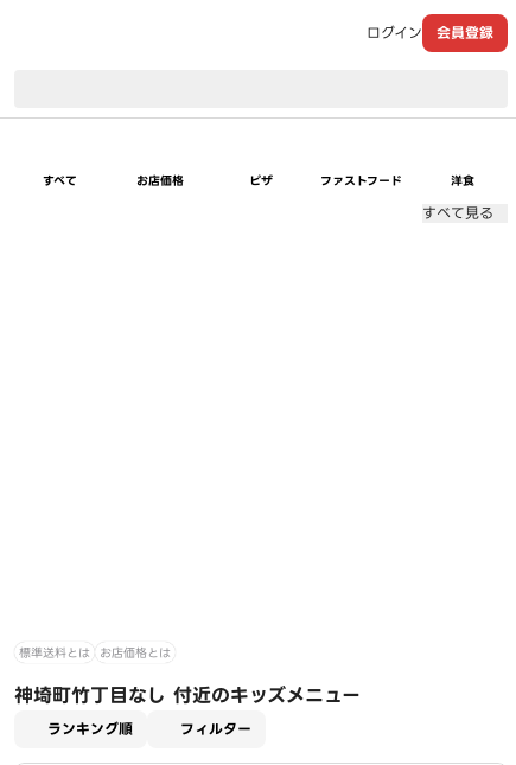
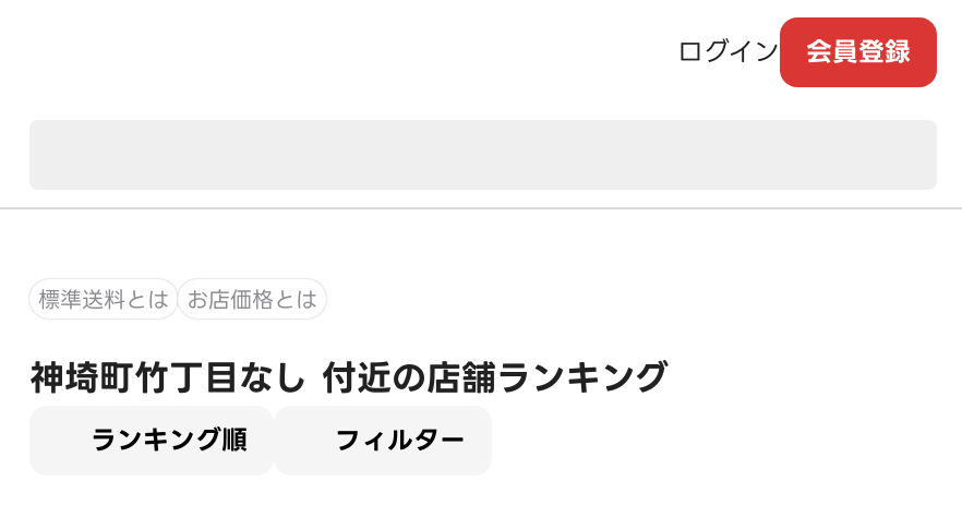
[43,171,493,224] すべて | お店価格 | ピザ | ファストフード | 洋食 | すべて見る -> none
[14,681,361,710] 神埼町竹丁目なし 付近のキッズメニュー -> [29,351,669,406] 神埼町竹丁目なし 付近の店舗ランキング

